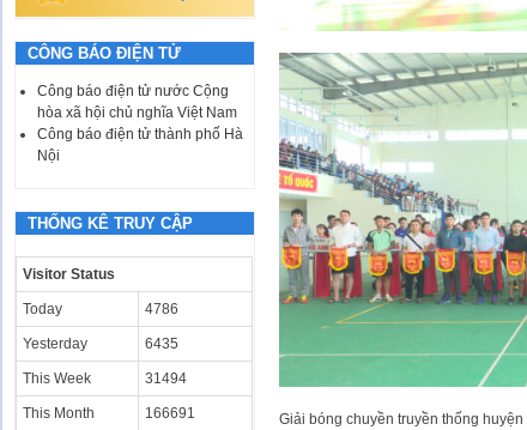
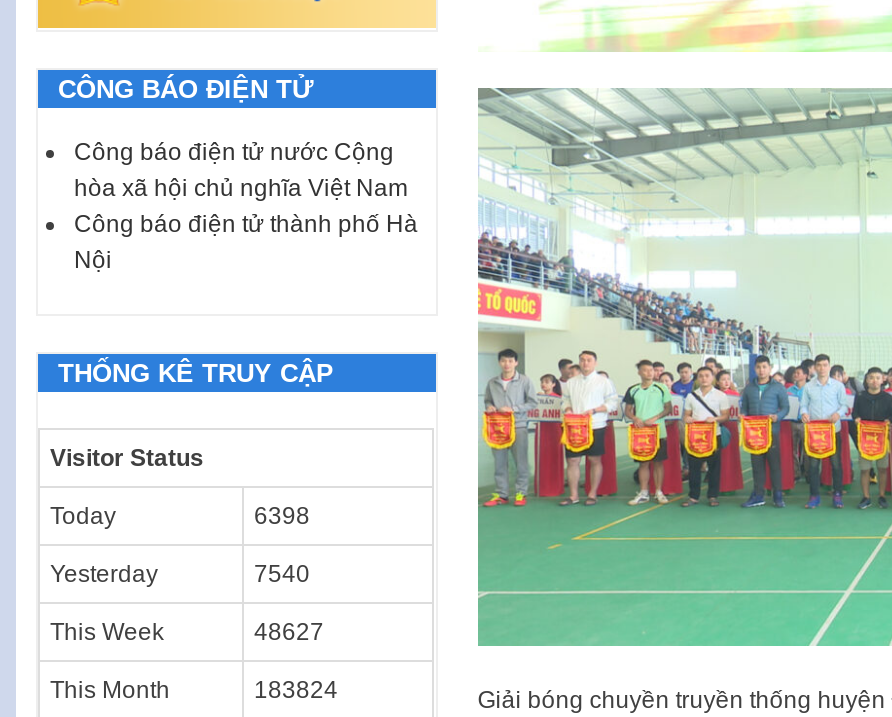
[145,301,178,317] 4786 -> [254,502,310,530] 6398
[145,335,178,352] 6435 -> [254,560,310,588] 7540
[145,370,187,387] 31494 -> [254,618,324,646] 48627
[145,405,195,421] 166691 -> [254,676,338,704] 183824

